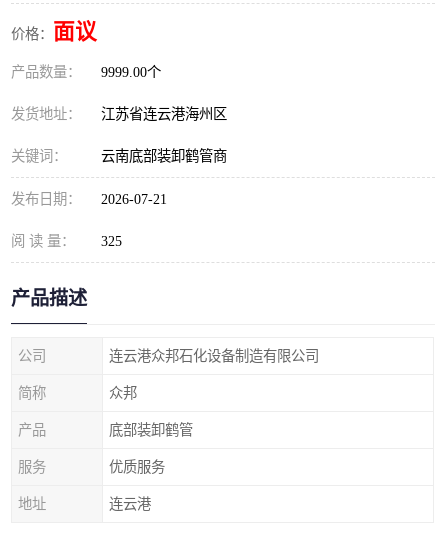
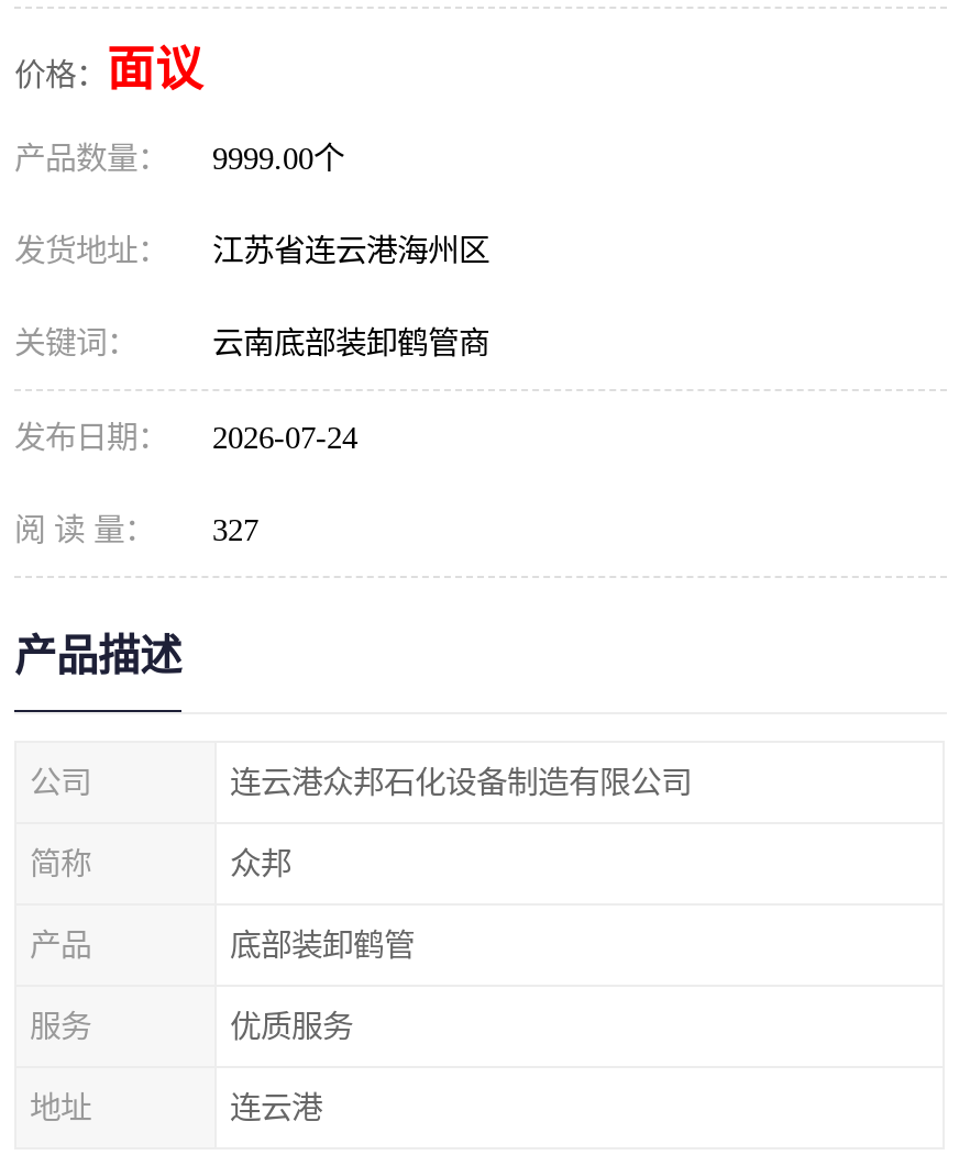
[11,191,167,207] 发布日期： 2026-07-21 -> [14,420,357,455] 发布日期： 2026-07-24
[11,233,122,249] 阅 读 量： 325 -> [14,512,258,547] 阅 读 量： 327

